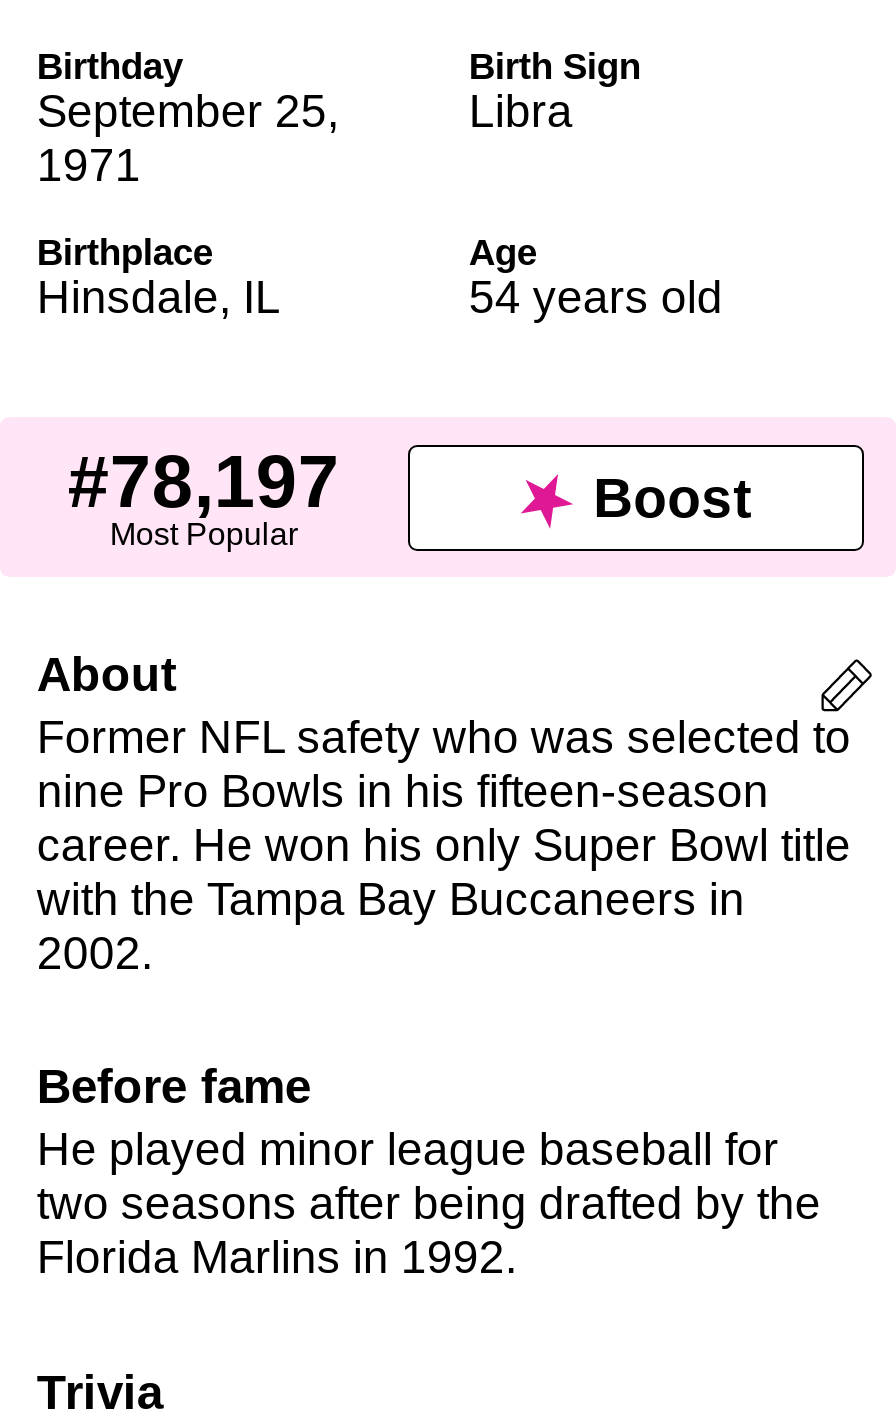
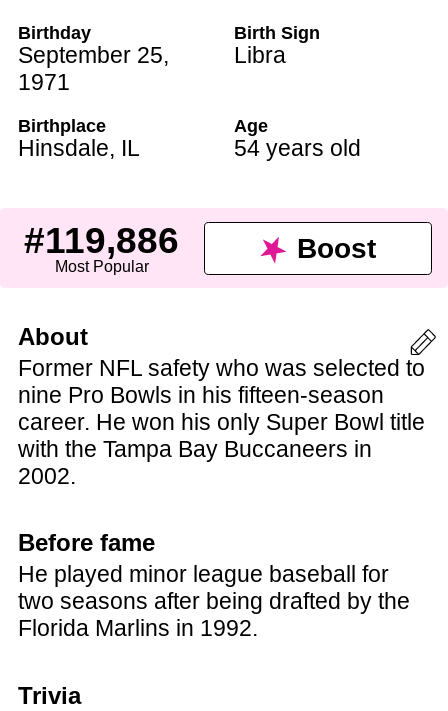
[68,440,340,522] #78,197 -> [24,219,179,260] #119,886

